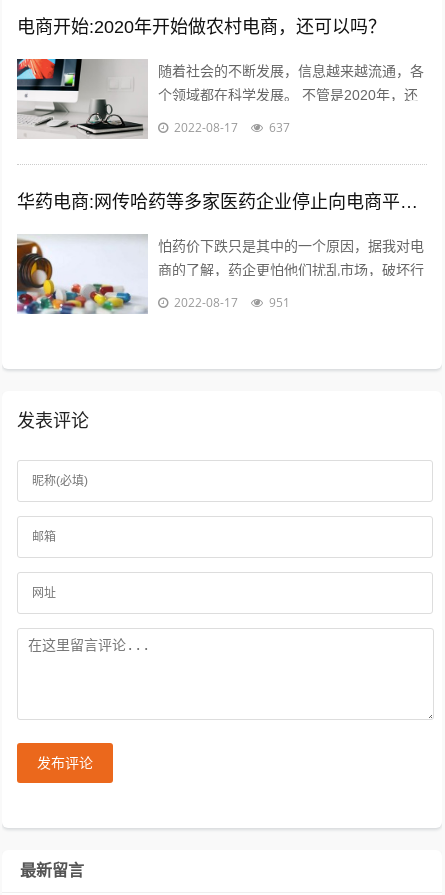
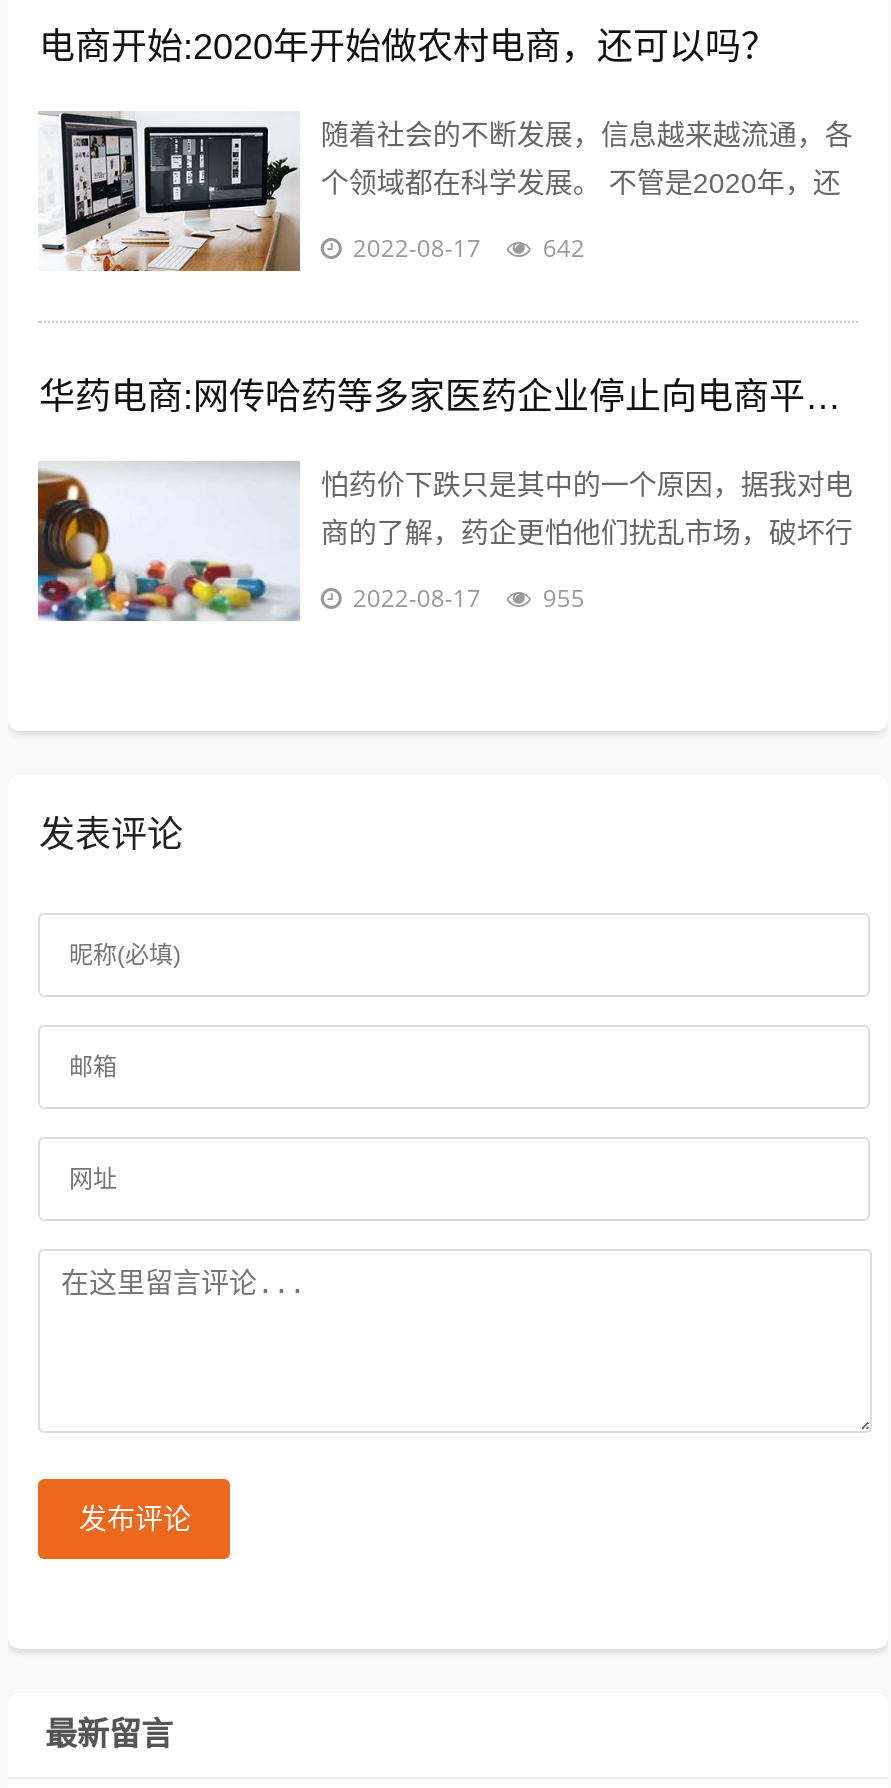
[16,58,147,139] [image] -> [38,111,300,273] [image]
[269,119,290,136] 637 -> [543,231,585,265] 642
[269,294,290,311] 951 -> [543,581,585,615] 955

